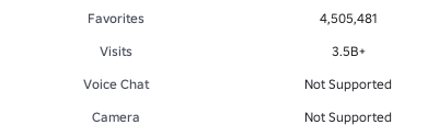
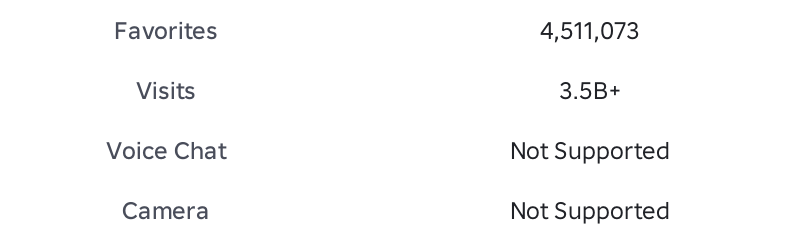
[319,10,377,27] 4,505,481 -> [540,16,640,46] 4,511,073

